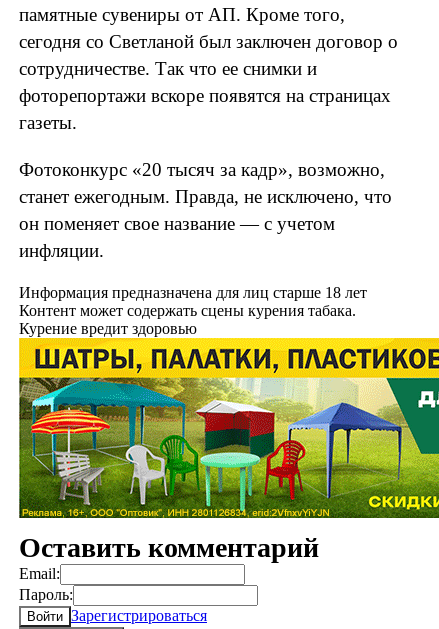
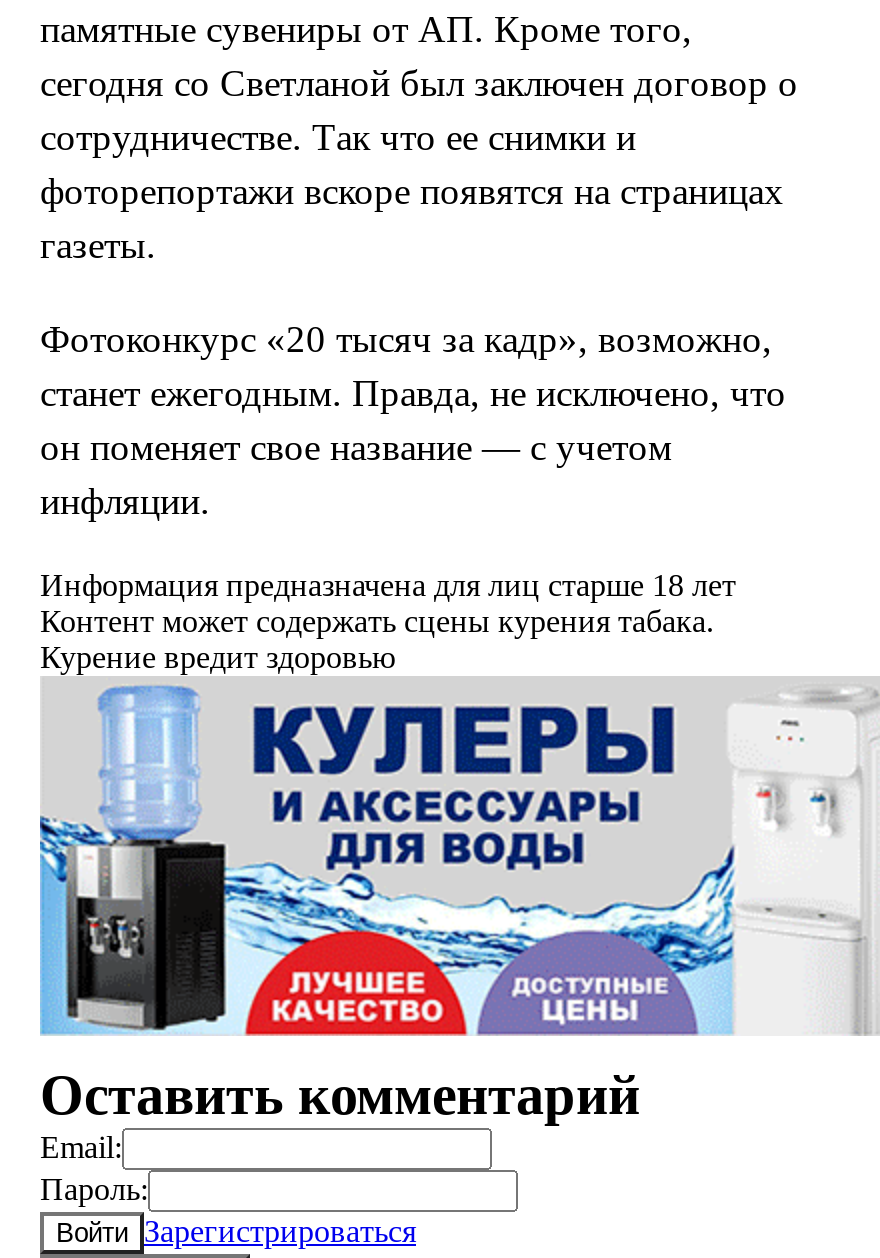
[18,337,436,519] [image] -> [38,676,874,1038] [image]

